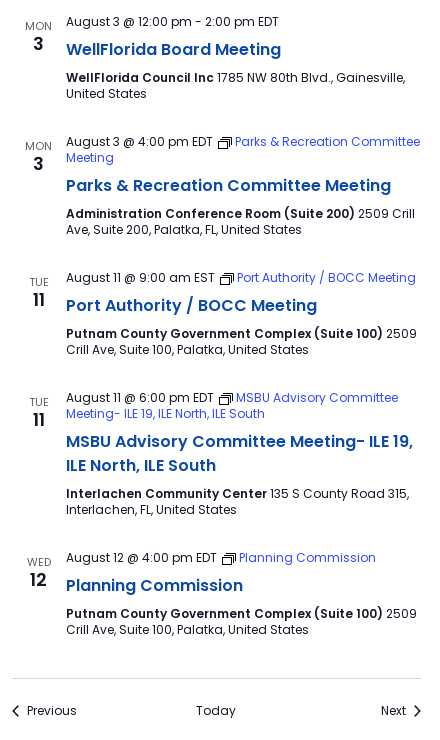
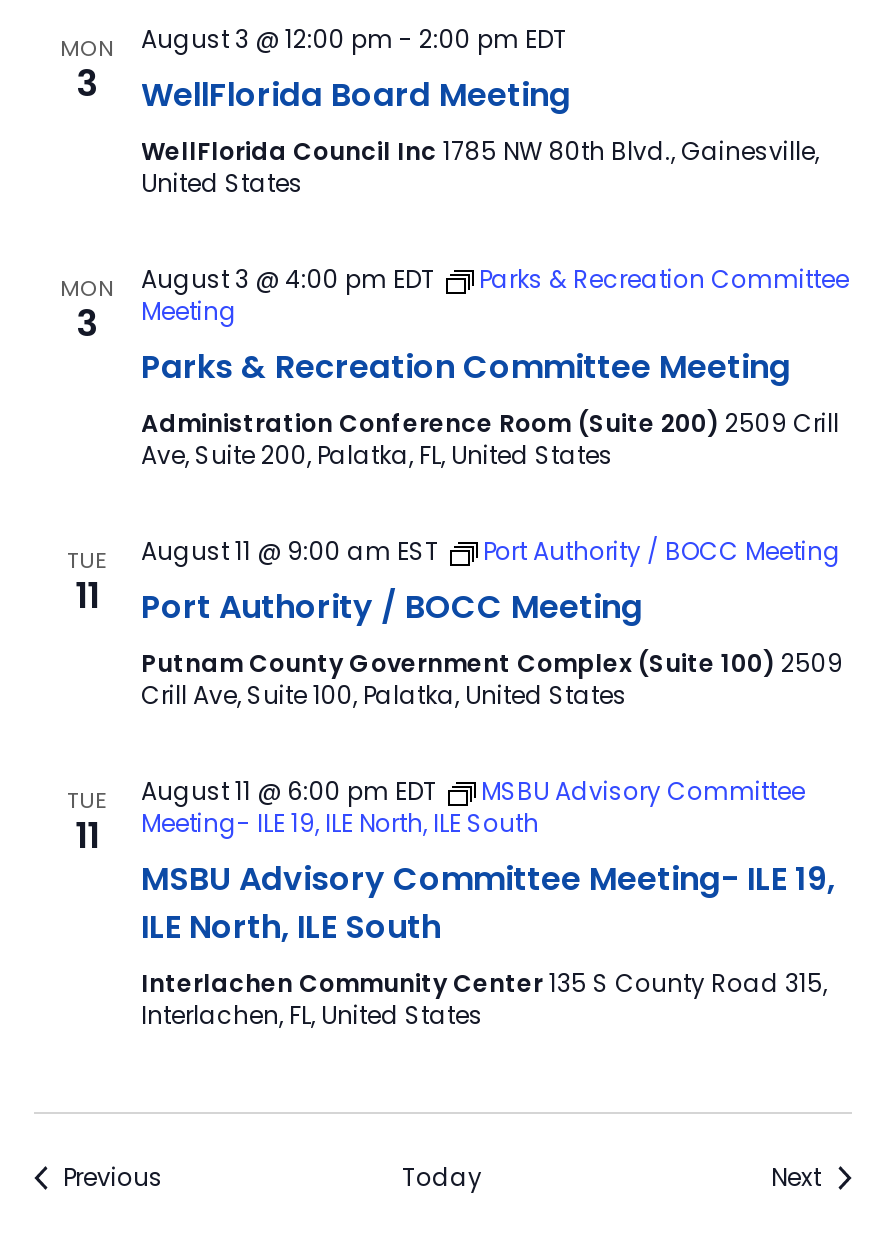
[26,554,50,592] WED | 12 -> none
[65,549,416,638] August 12 @ 4:00 pm EDT | Planning Commission | Planning Commission | Putnam County Government Complex (Suite 100) 2509 | Crill Ave, Suite 100, Palatka, United States -> none

